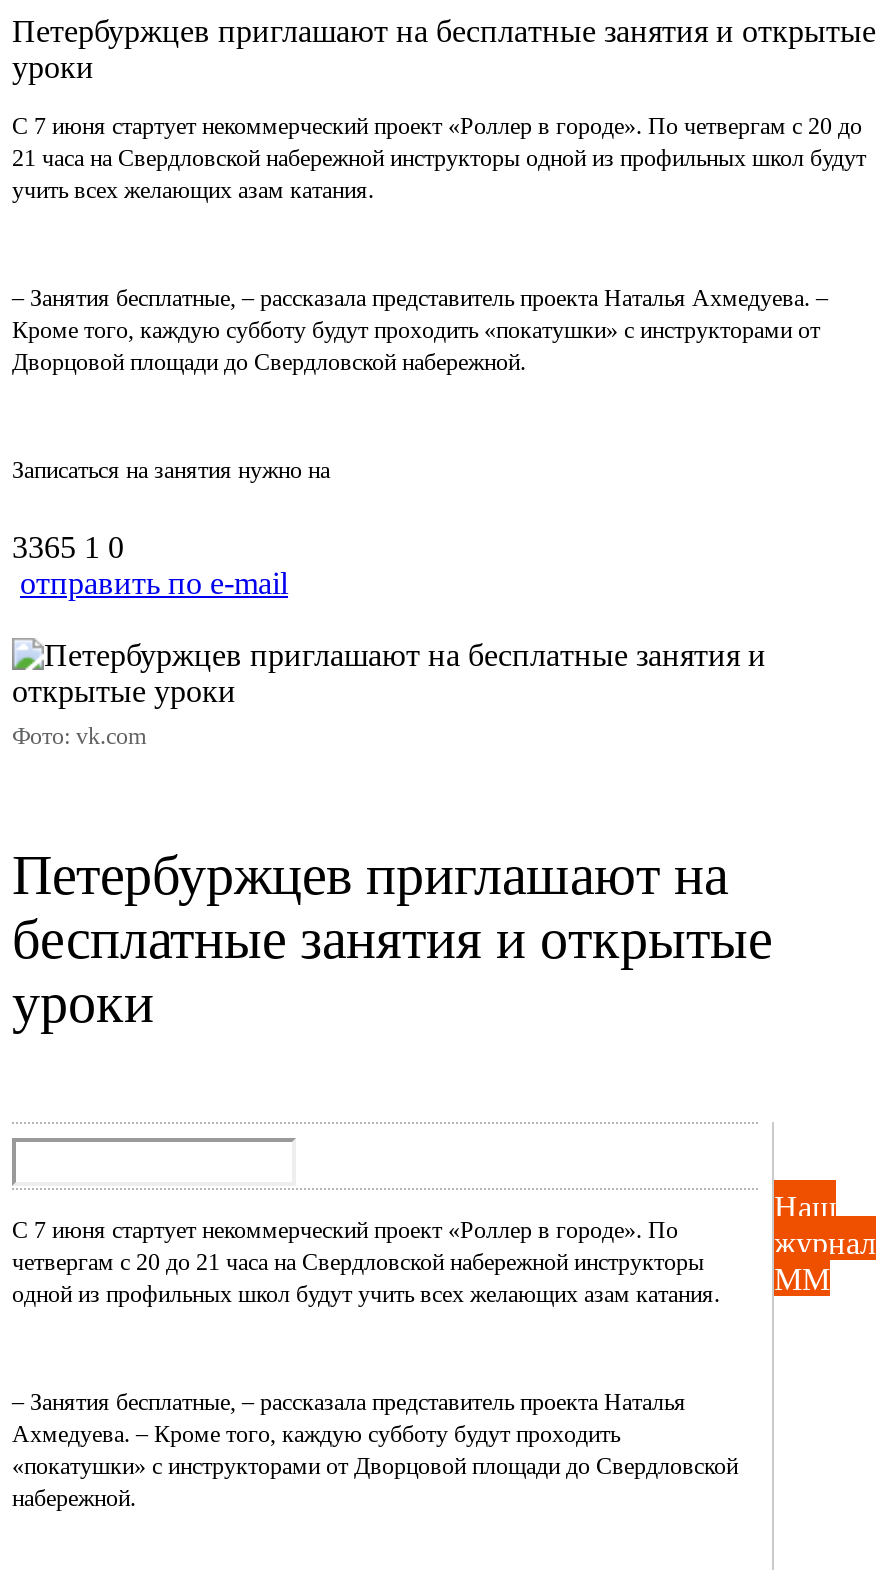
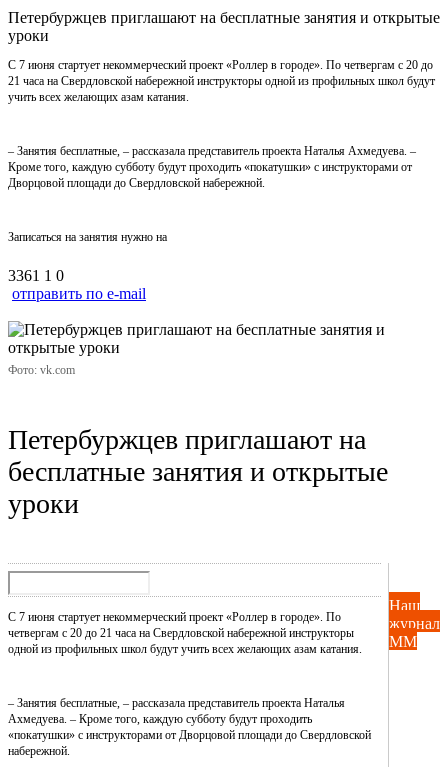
[12,530,124,564] 3365 1 0 -> [8,267,64,284] 3361 1 0

